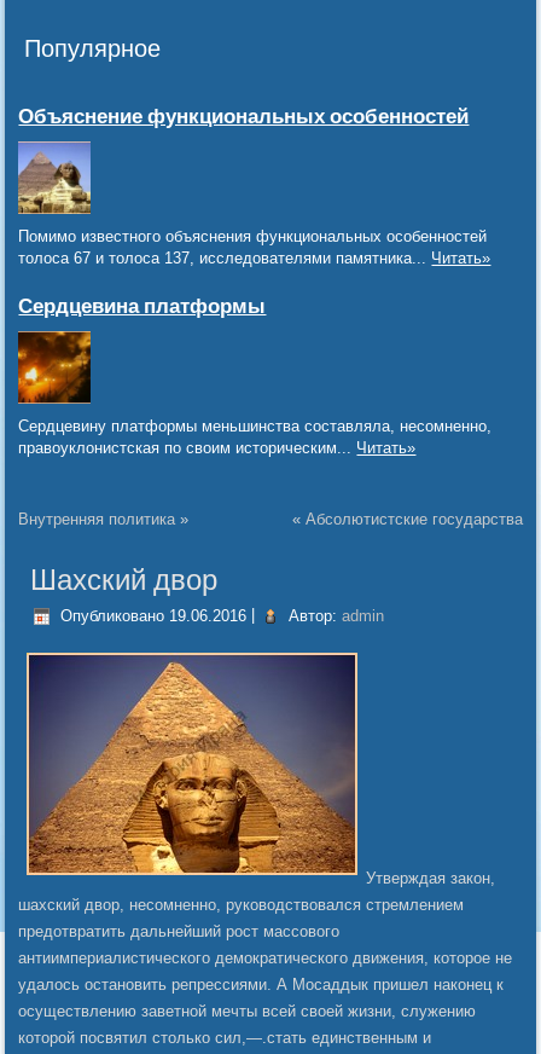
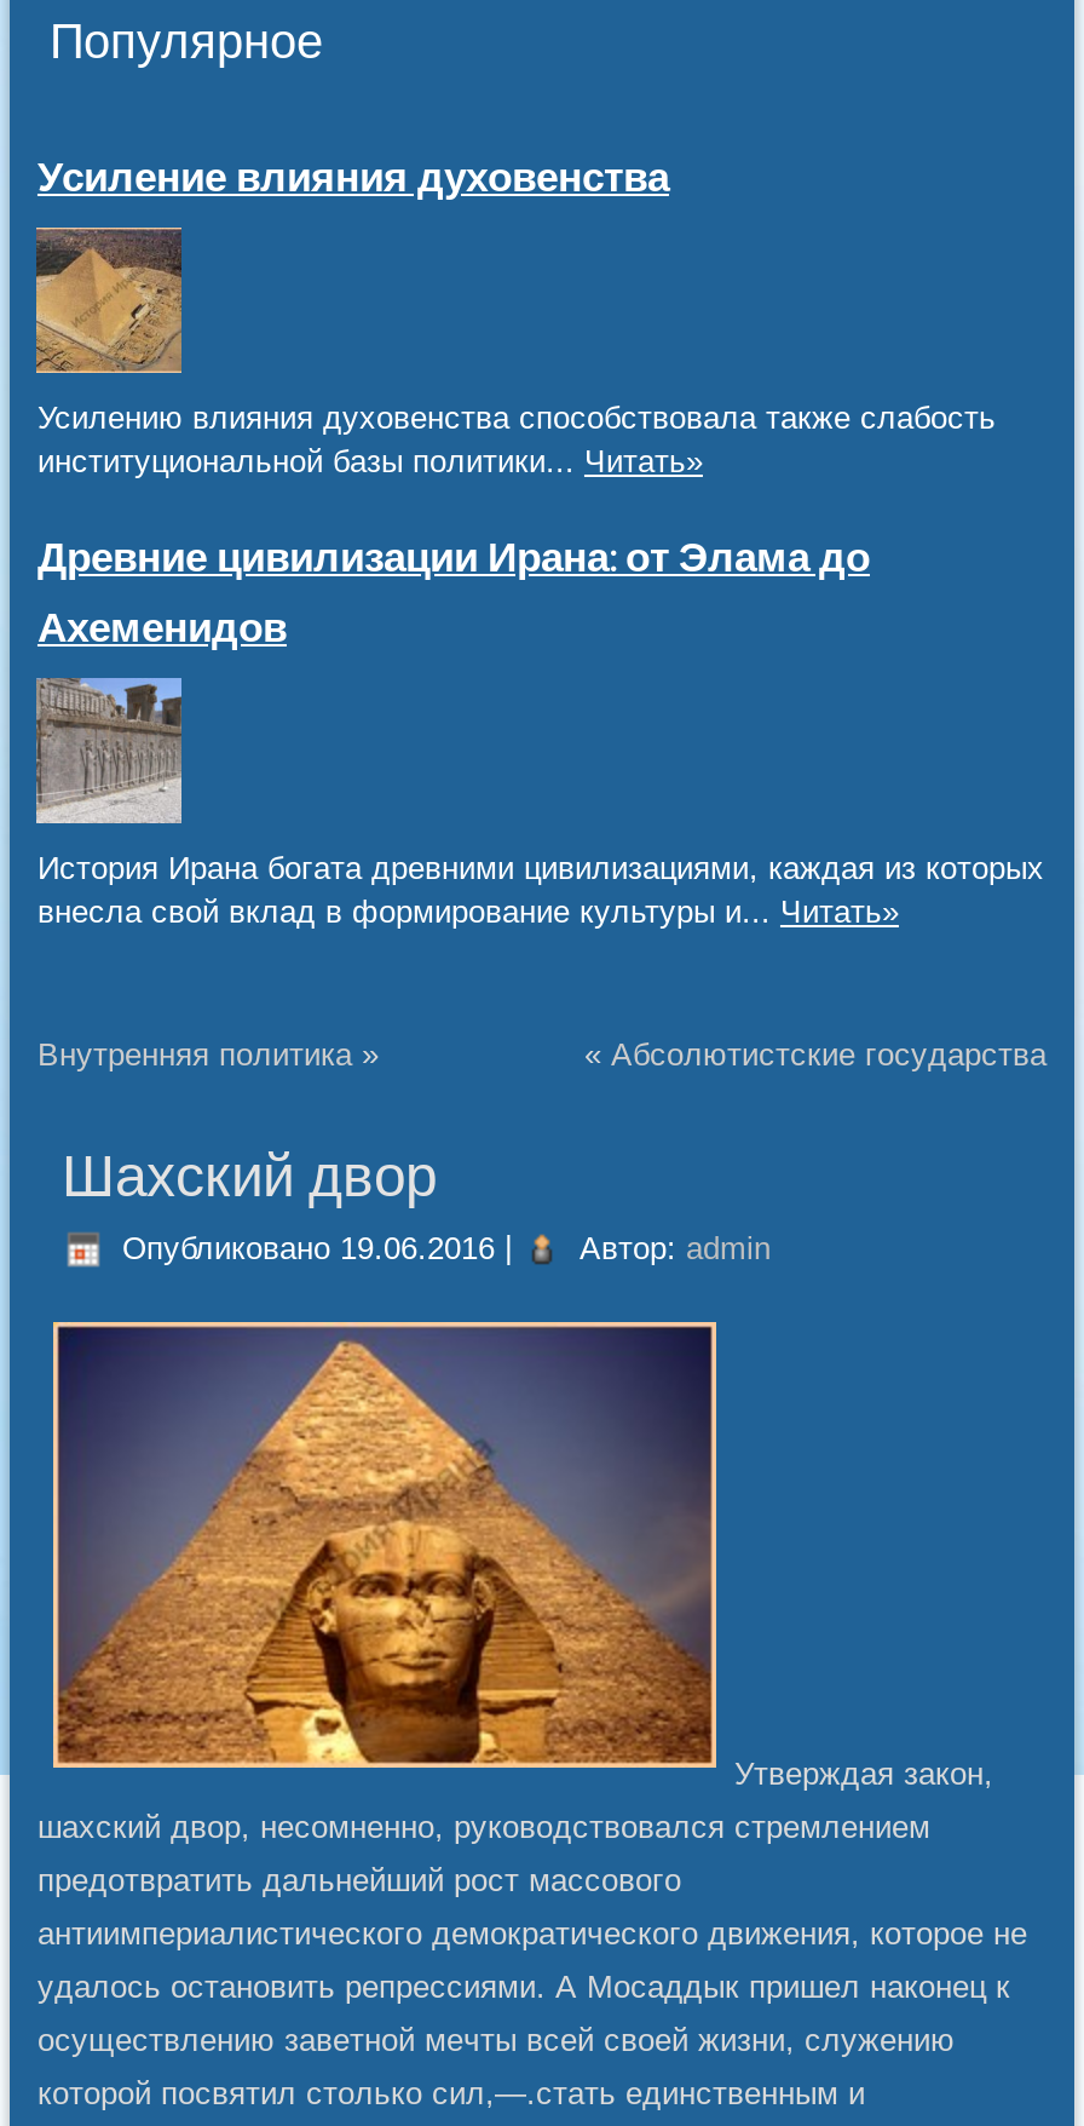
[19,107,469,129] Объяснение функциональных особенностей -> [38,159,669,202] Усиление влияния духовенства
[17,141,491,318] [image] | Помимо известного объяснения функциональных особенностей | толоса 67 и толоса 137, исследователями памятника... Читать» | Сердцевина платформы -> [36,291,996,653] [image] | Усилению влияния духовенства способствовала также слабость | институциональной базы политики... Читать» | Древние цивилизации Ирана: от Элама до | Ахеменидов
[17,363,492,457] [image] | Сердцевину платформы меньшинства составляла, несомненно, | правоуклонистская по своим историческим... Читать» -> [34,676,1044,931] [image] | История Ирана богата древними цивилизациями, каждая из которых | внесла свой вклад в формирование культуры и... Читать»

